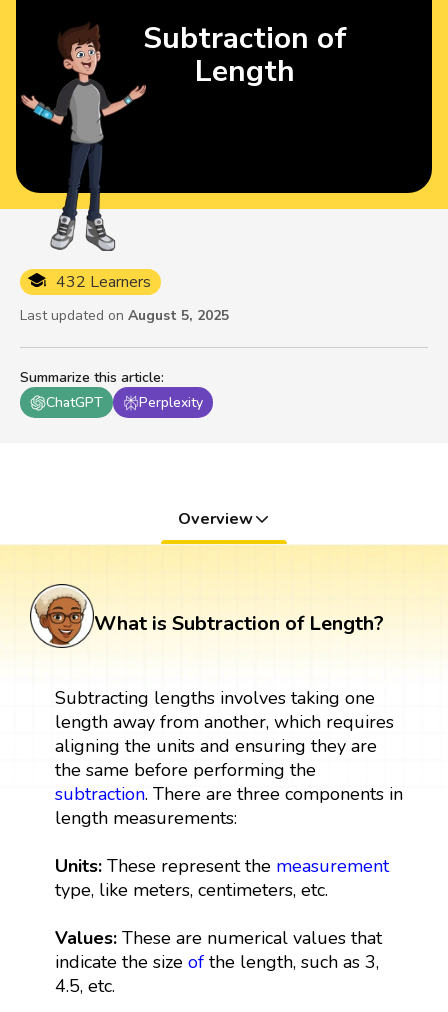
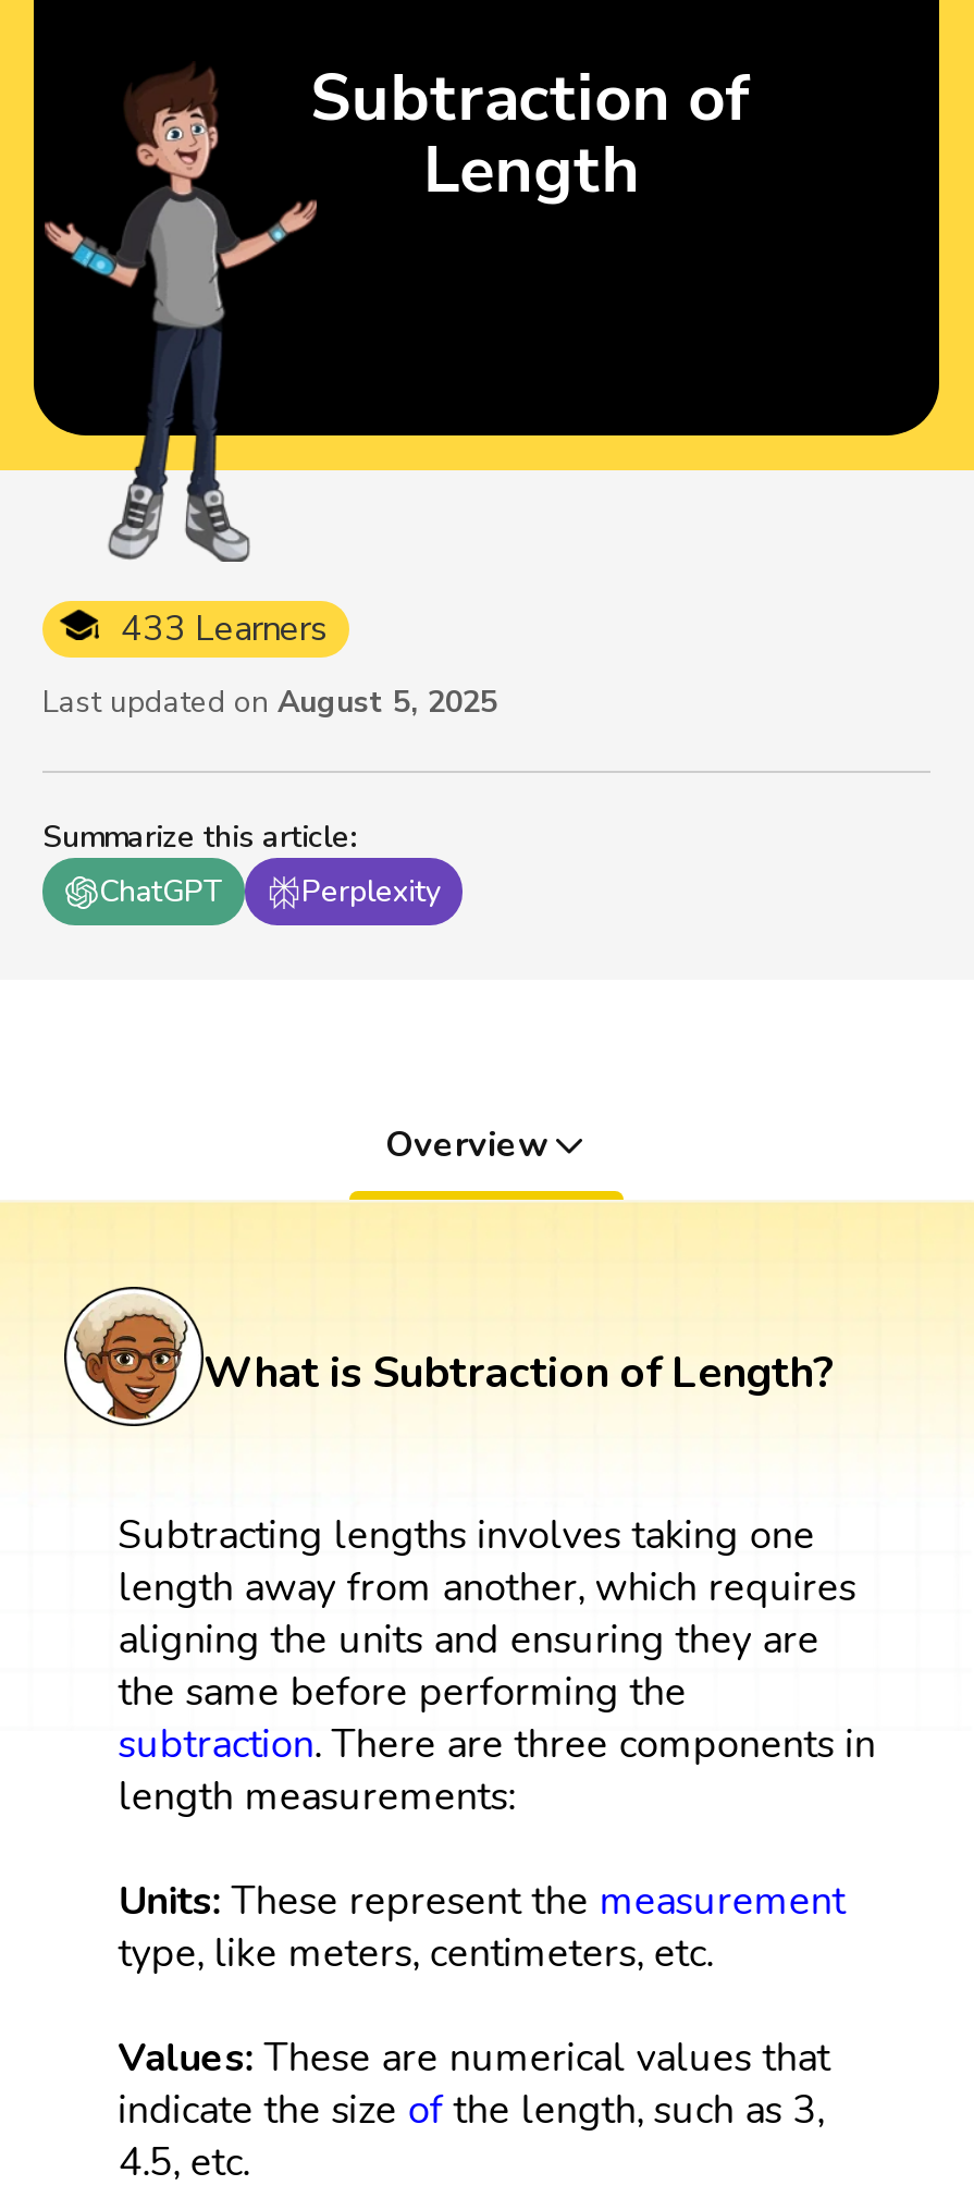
[56,271,151,293] 432 Learners -> [121,606,328,654] 433 Learners

